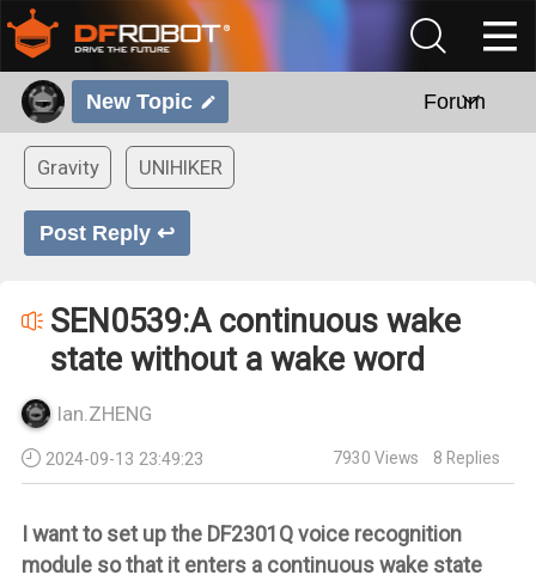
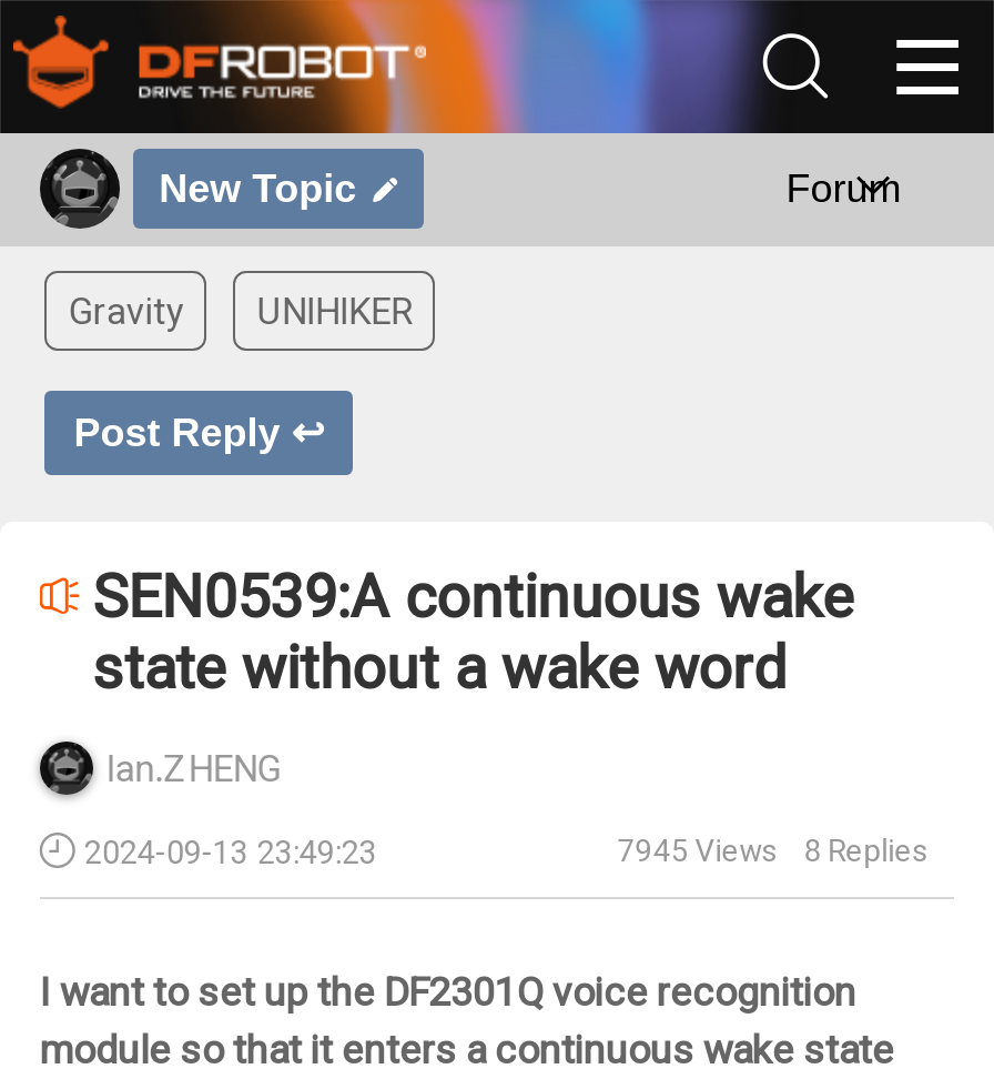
[333,449,500,468] 7930 Views 8 Replies -> [617,833,928,869] 7945 Views 8 Replies

